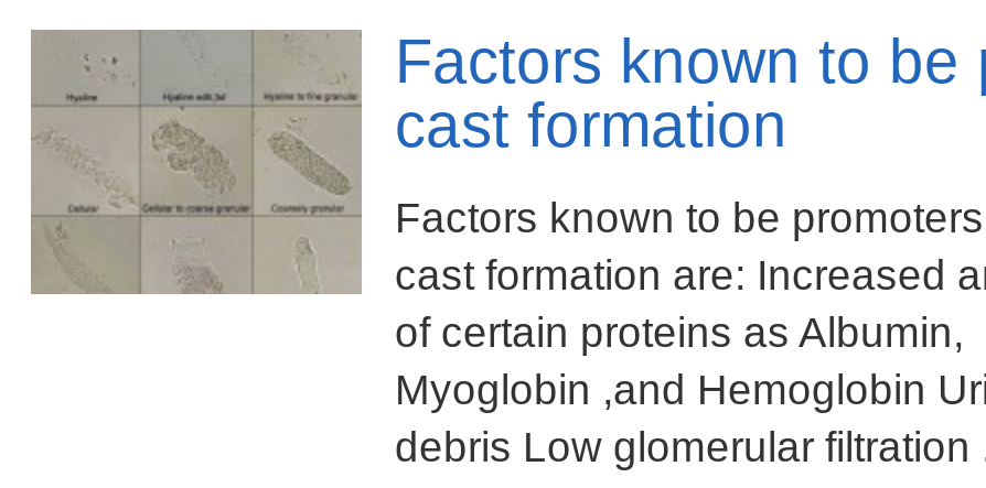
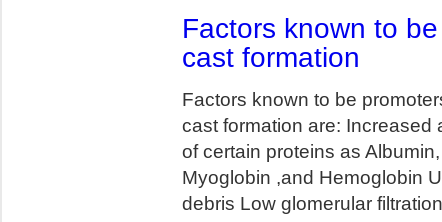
[29,28,364,296] [image] -> none

